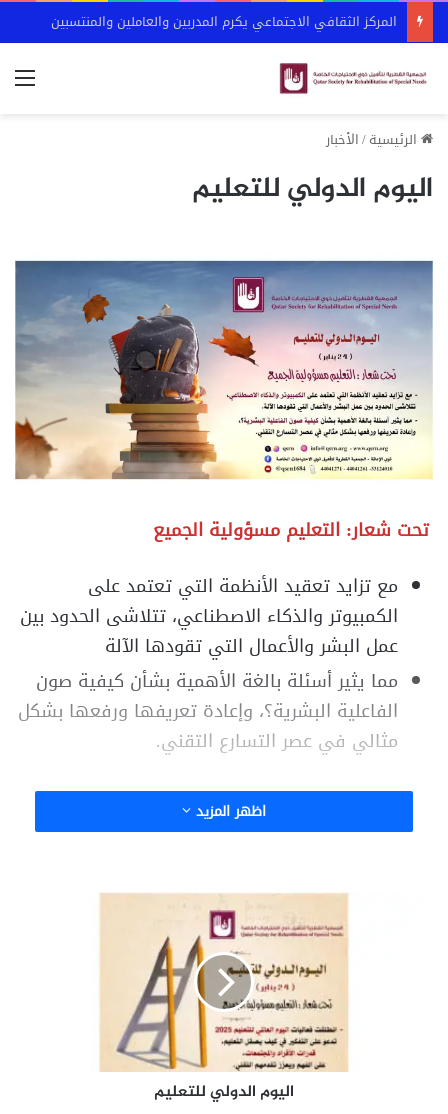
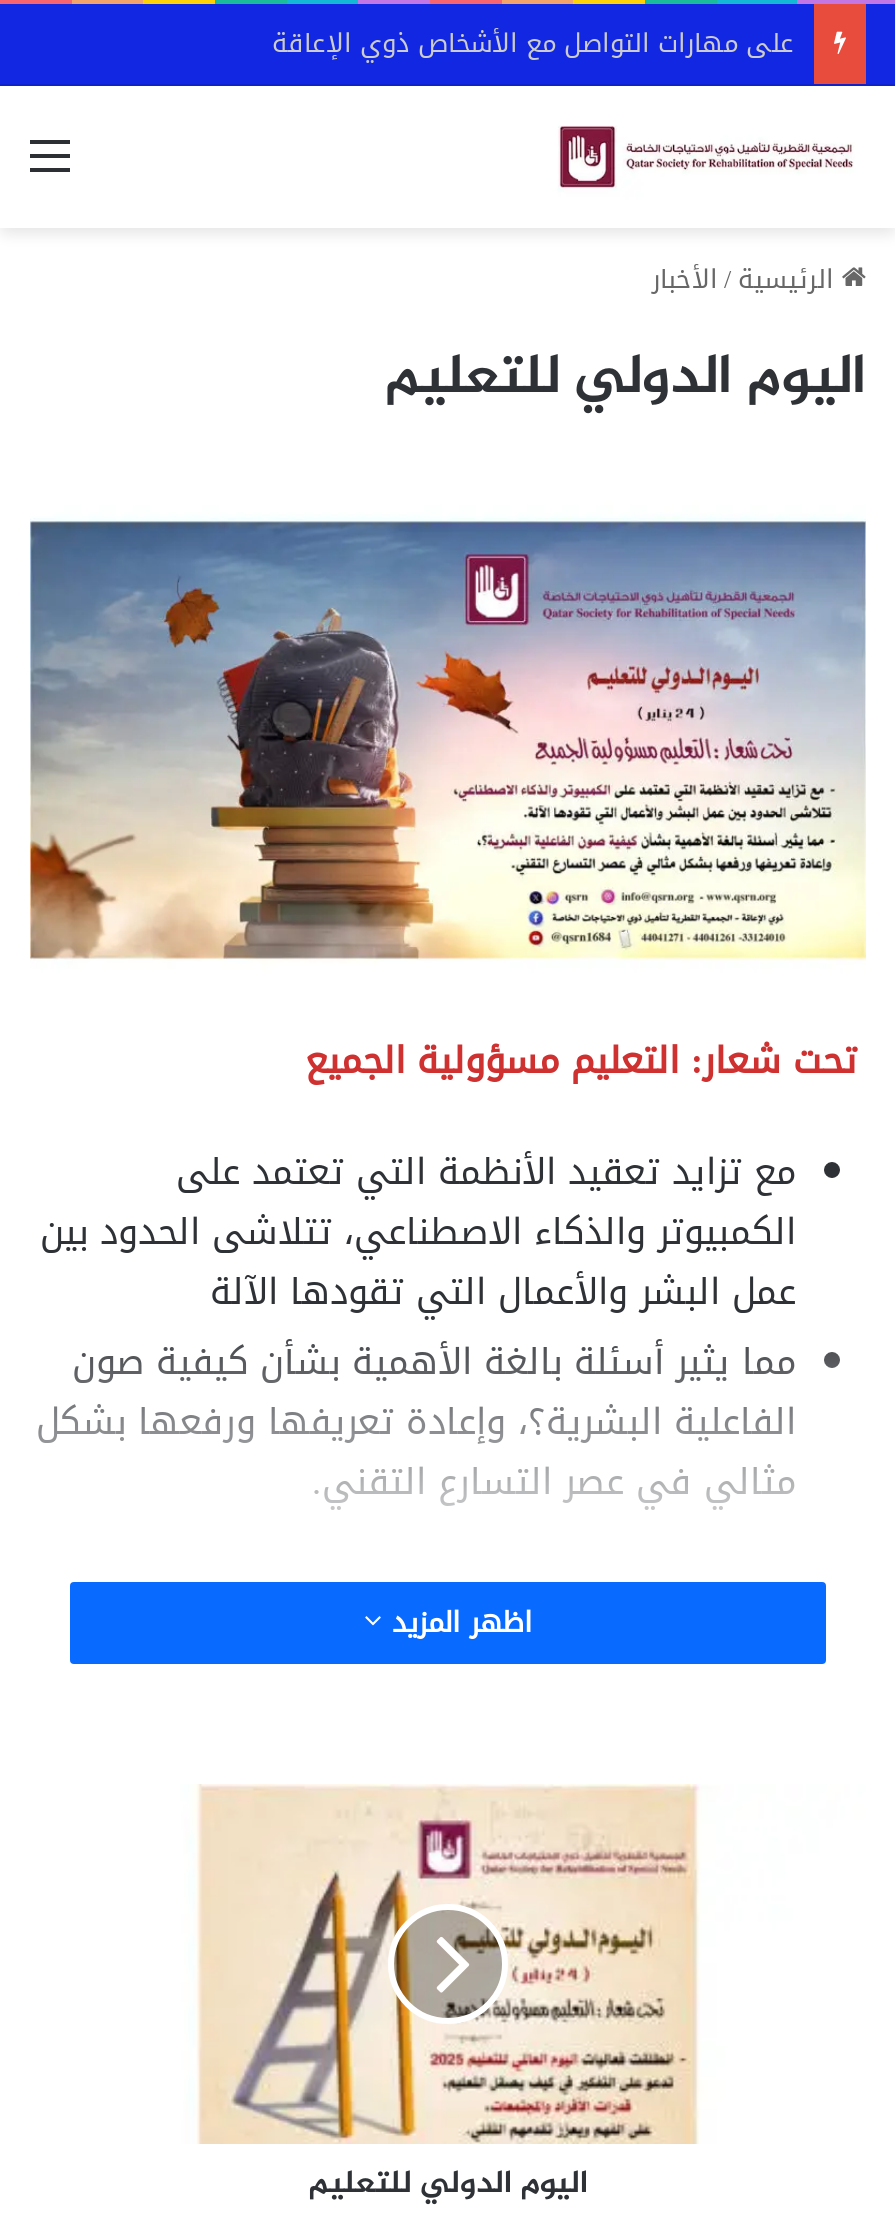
[51,9,397,34] المركز الثقافي الاجتماعي يكرم المدربين والعاملين والمنتسبين -> [272,18,794,68] على مهارات التواصل مع الأشخاص ذوي الإعاقة

